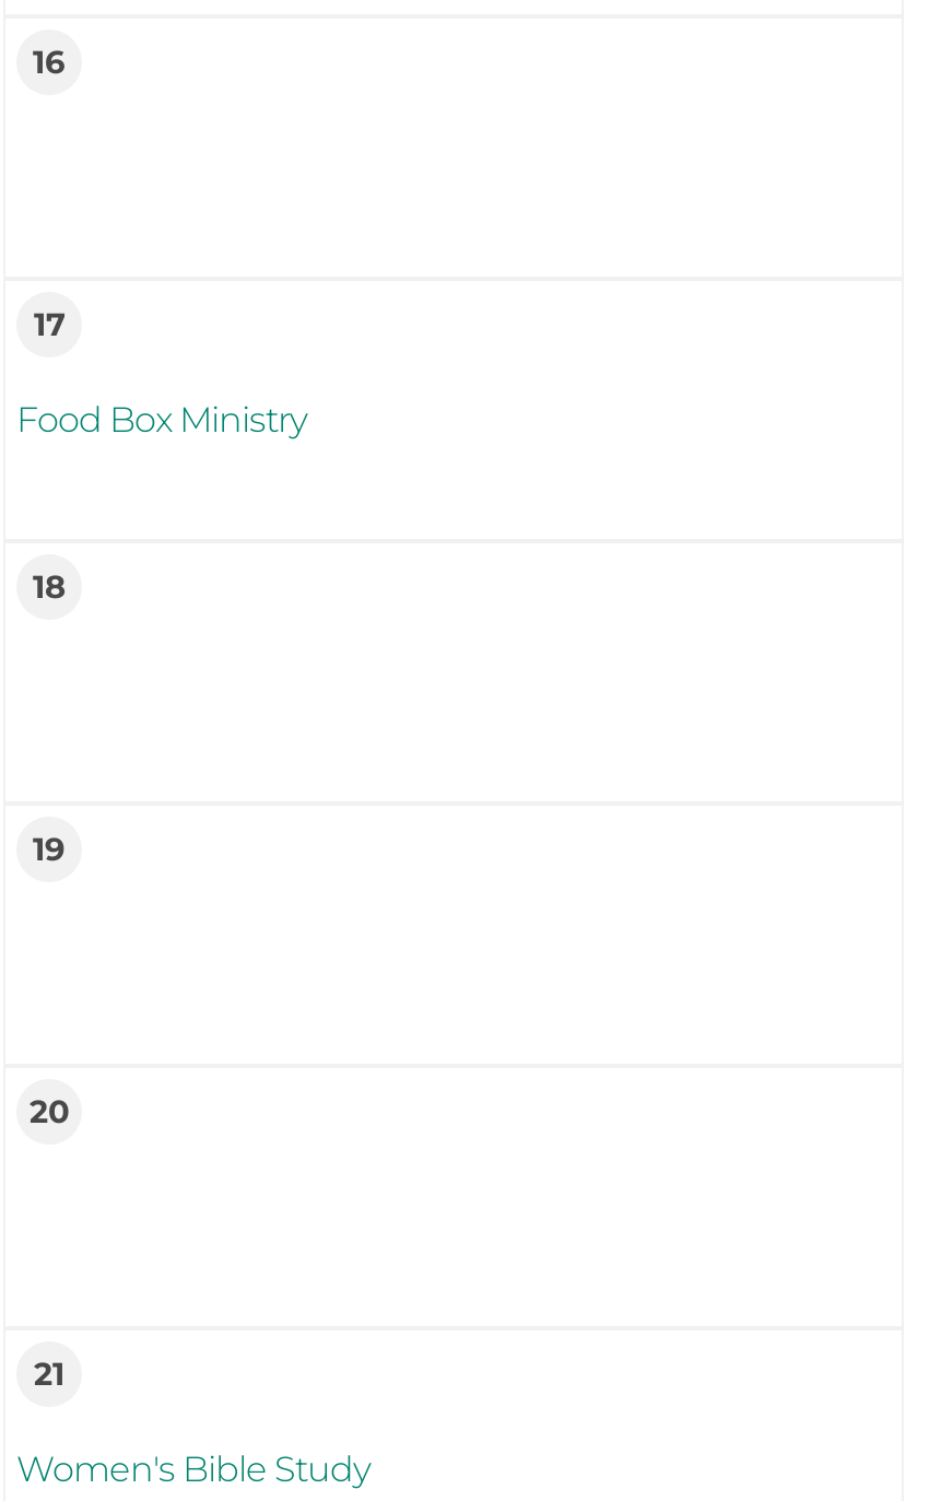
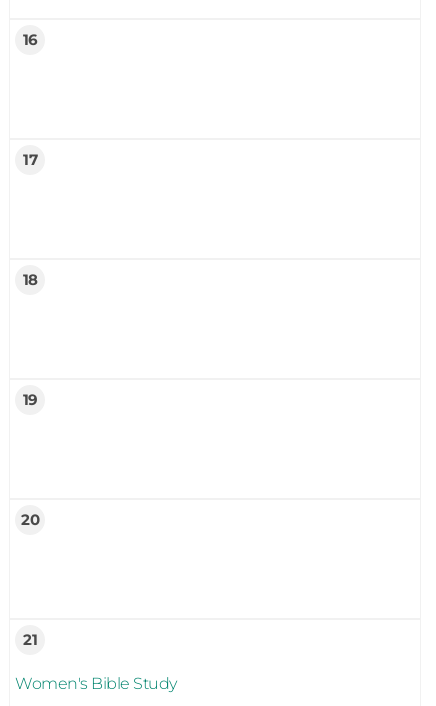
[16,400,306,441] Food Box Ministry -> none

